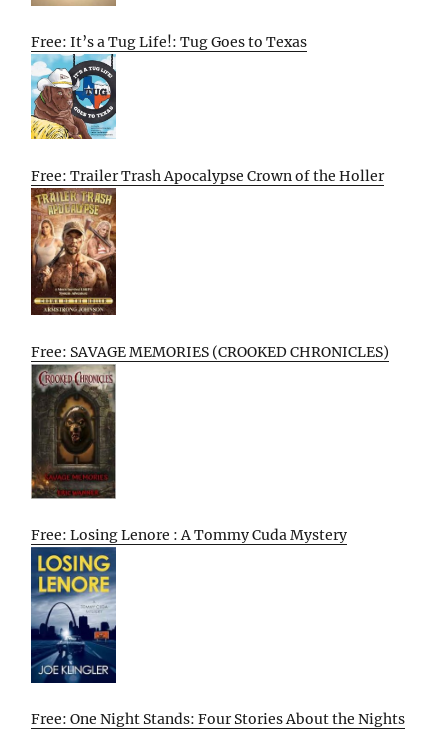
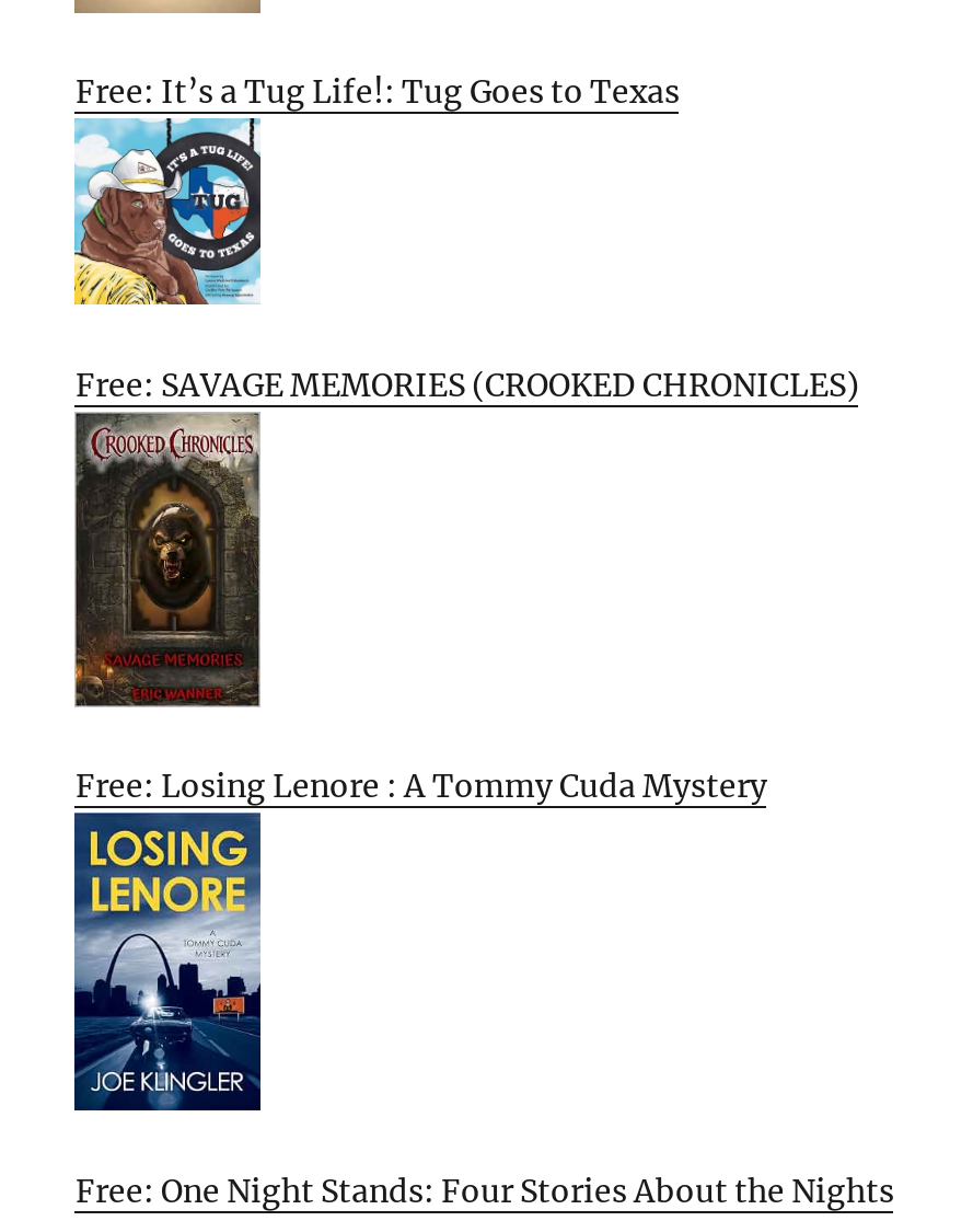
[31,167,384,185] Free: Trailer Trash Apocalypse Crown of the Holler -> none
[30,192,117,316] [image] -> none

